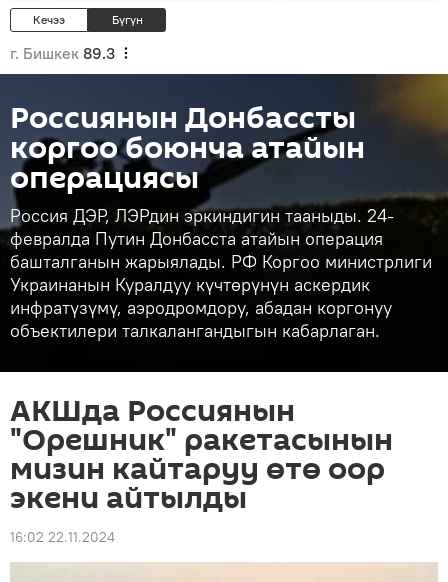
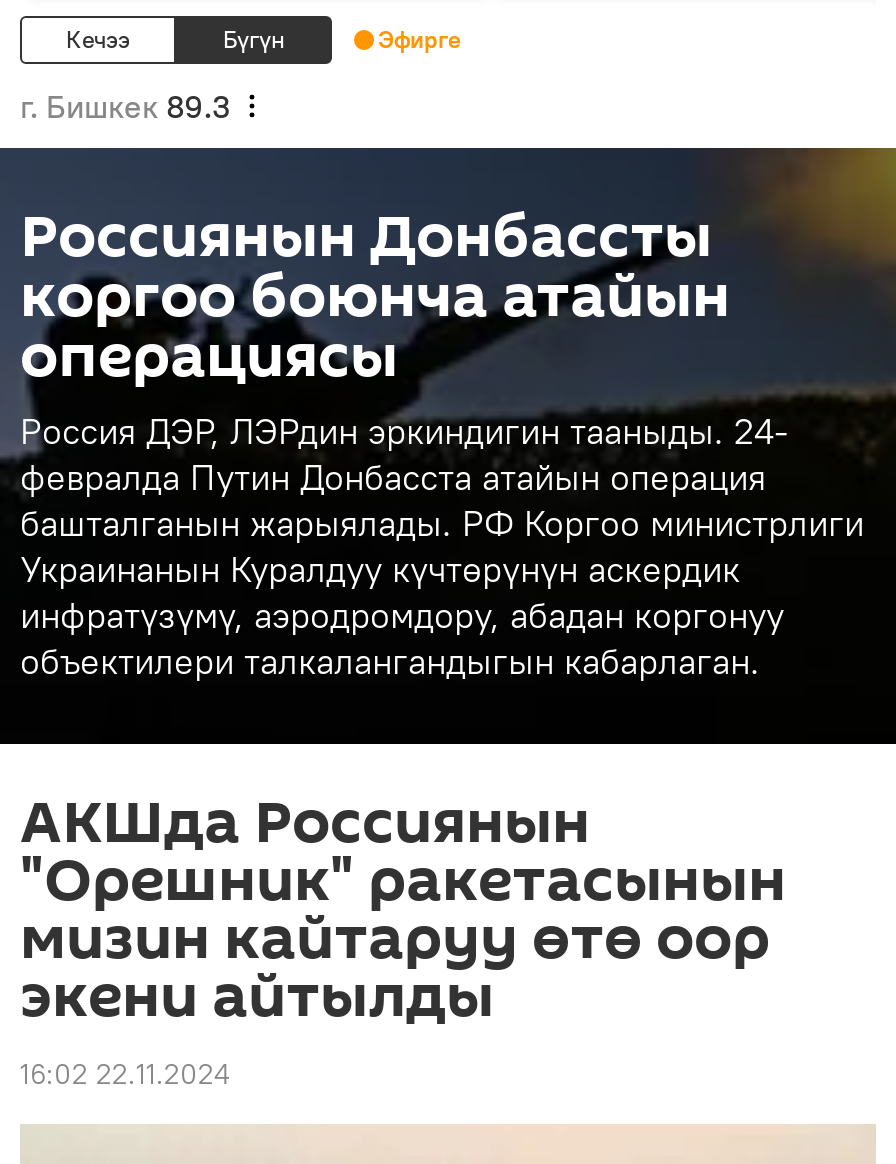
none -> [378,24,460,54] Эфирге

